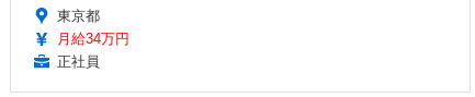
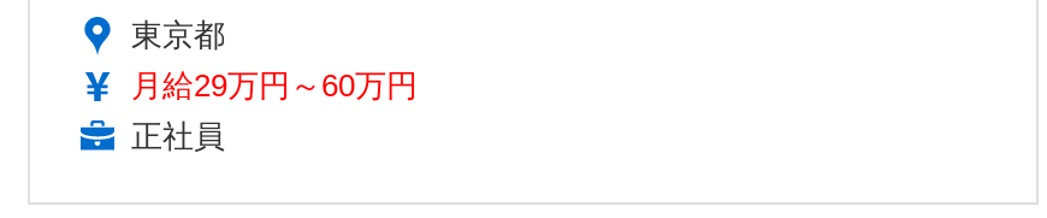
[57,31,129,47] 月給34万円 -> [131,68,418,104] 月給29万円～60万円

